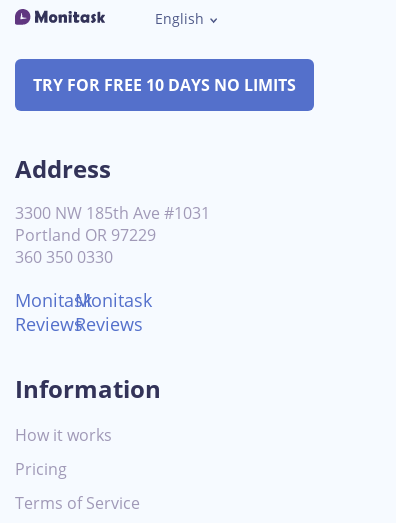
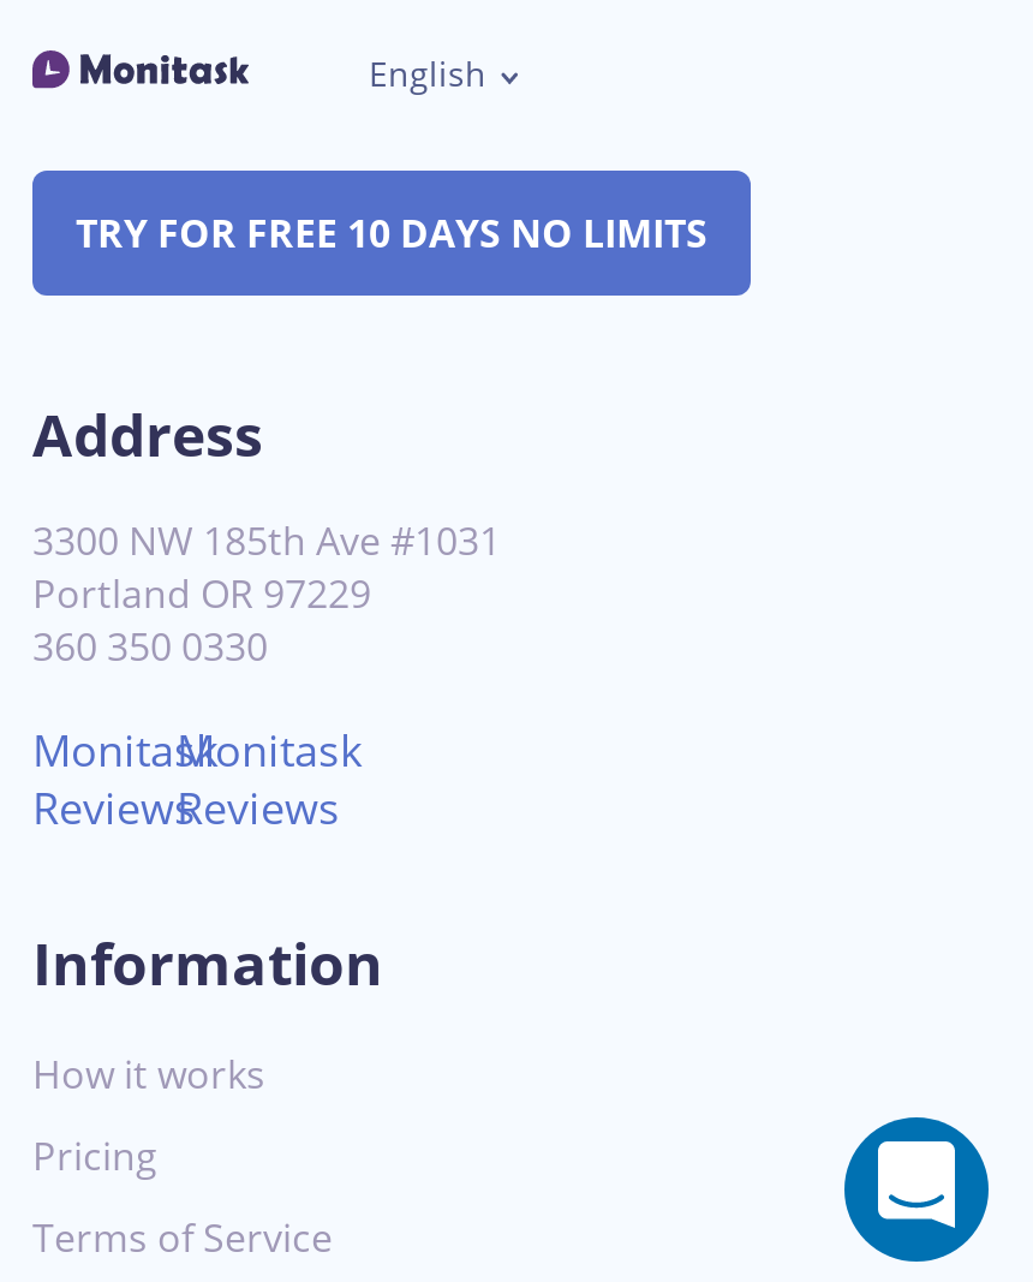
none -> [842,1115,991,1264] [image]

